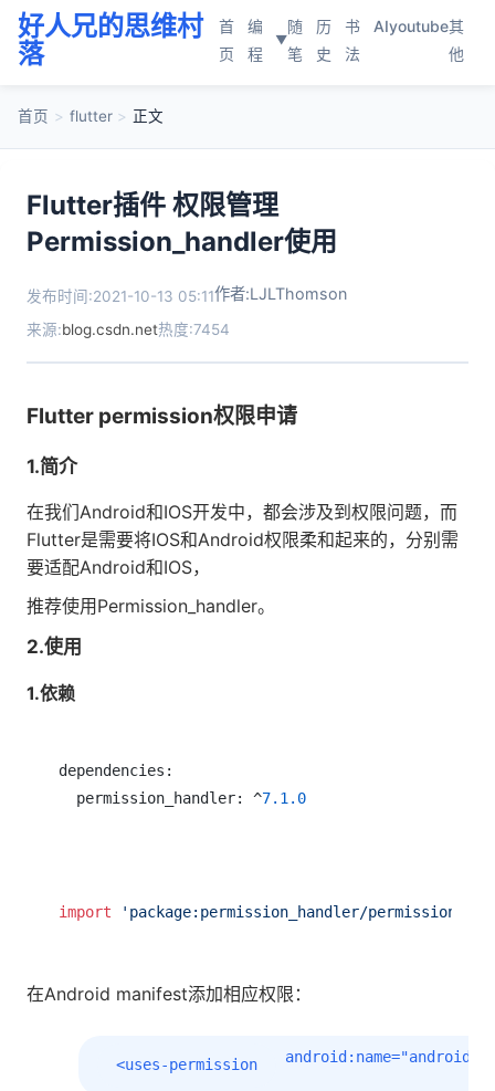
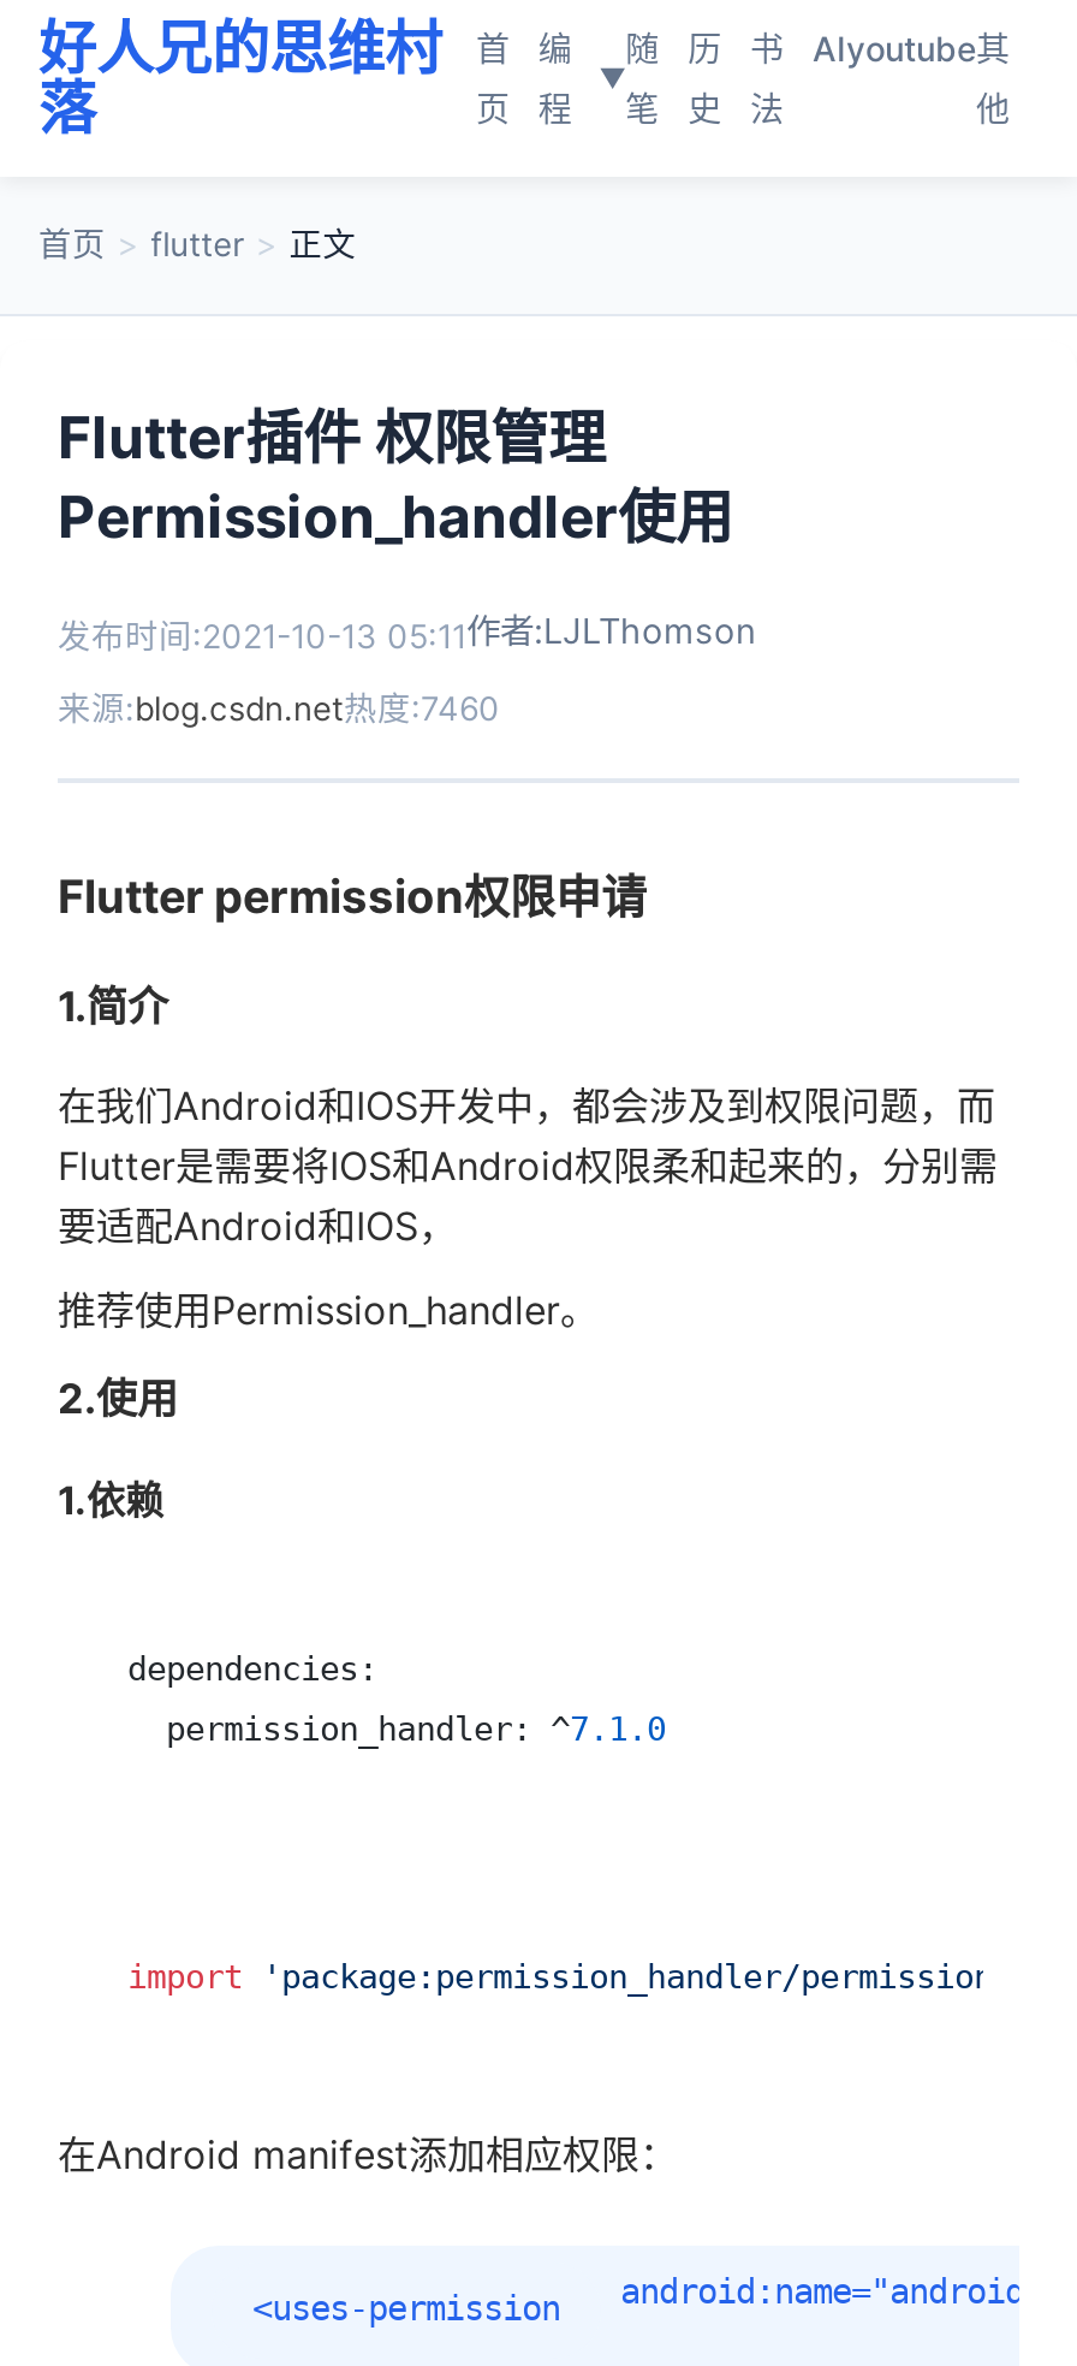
[27,320,230,338] 来源:blog.csdn.net热度:7454 -> [58,688,500,727] 来源:blog.csdn.net热度:7460

